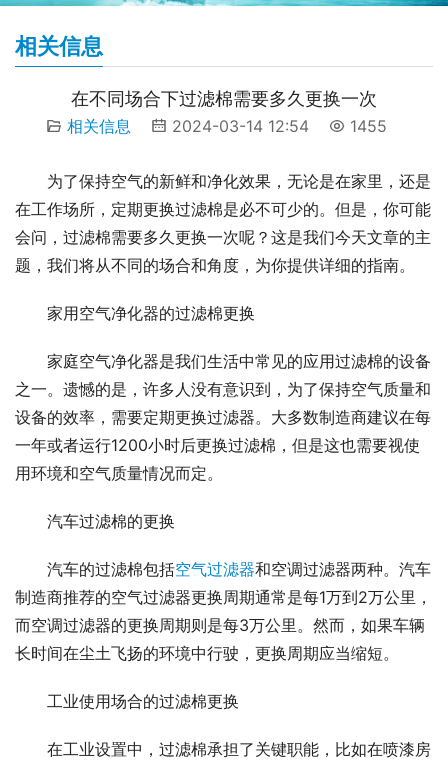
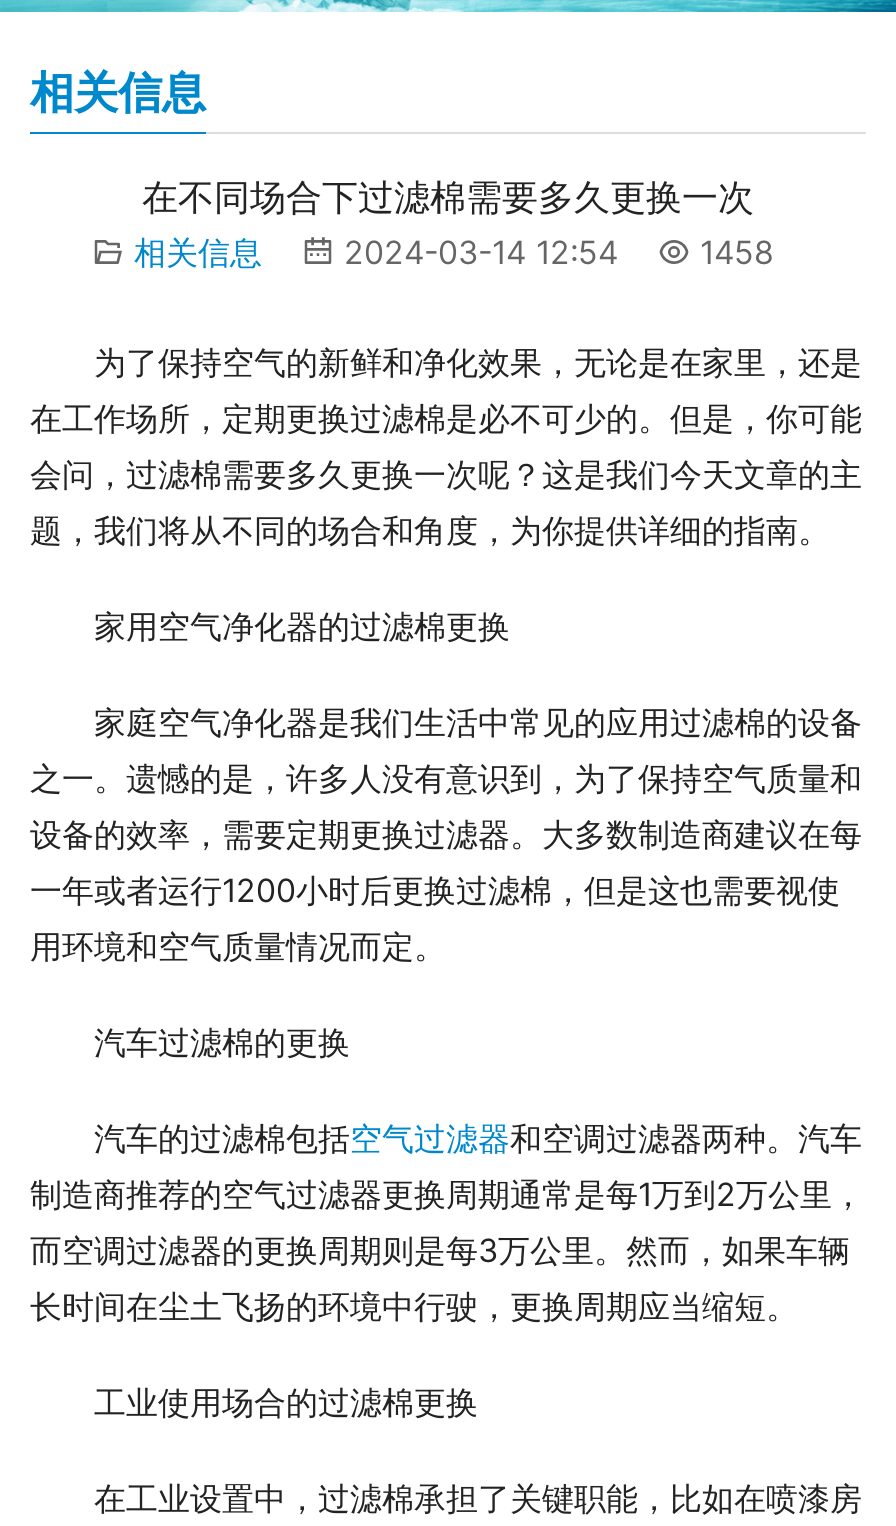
[67,116,387,136] 相关信息 2024-03-14 12:54 1455 -> [134,232,774,272] 相关信息 2024-03-14 12:54 1458

